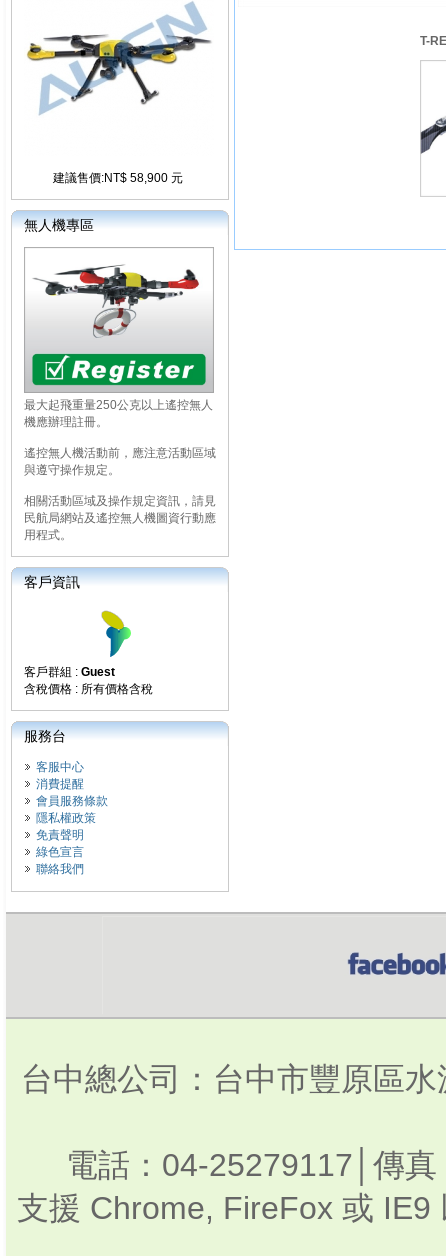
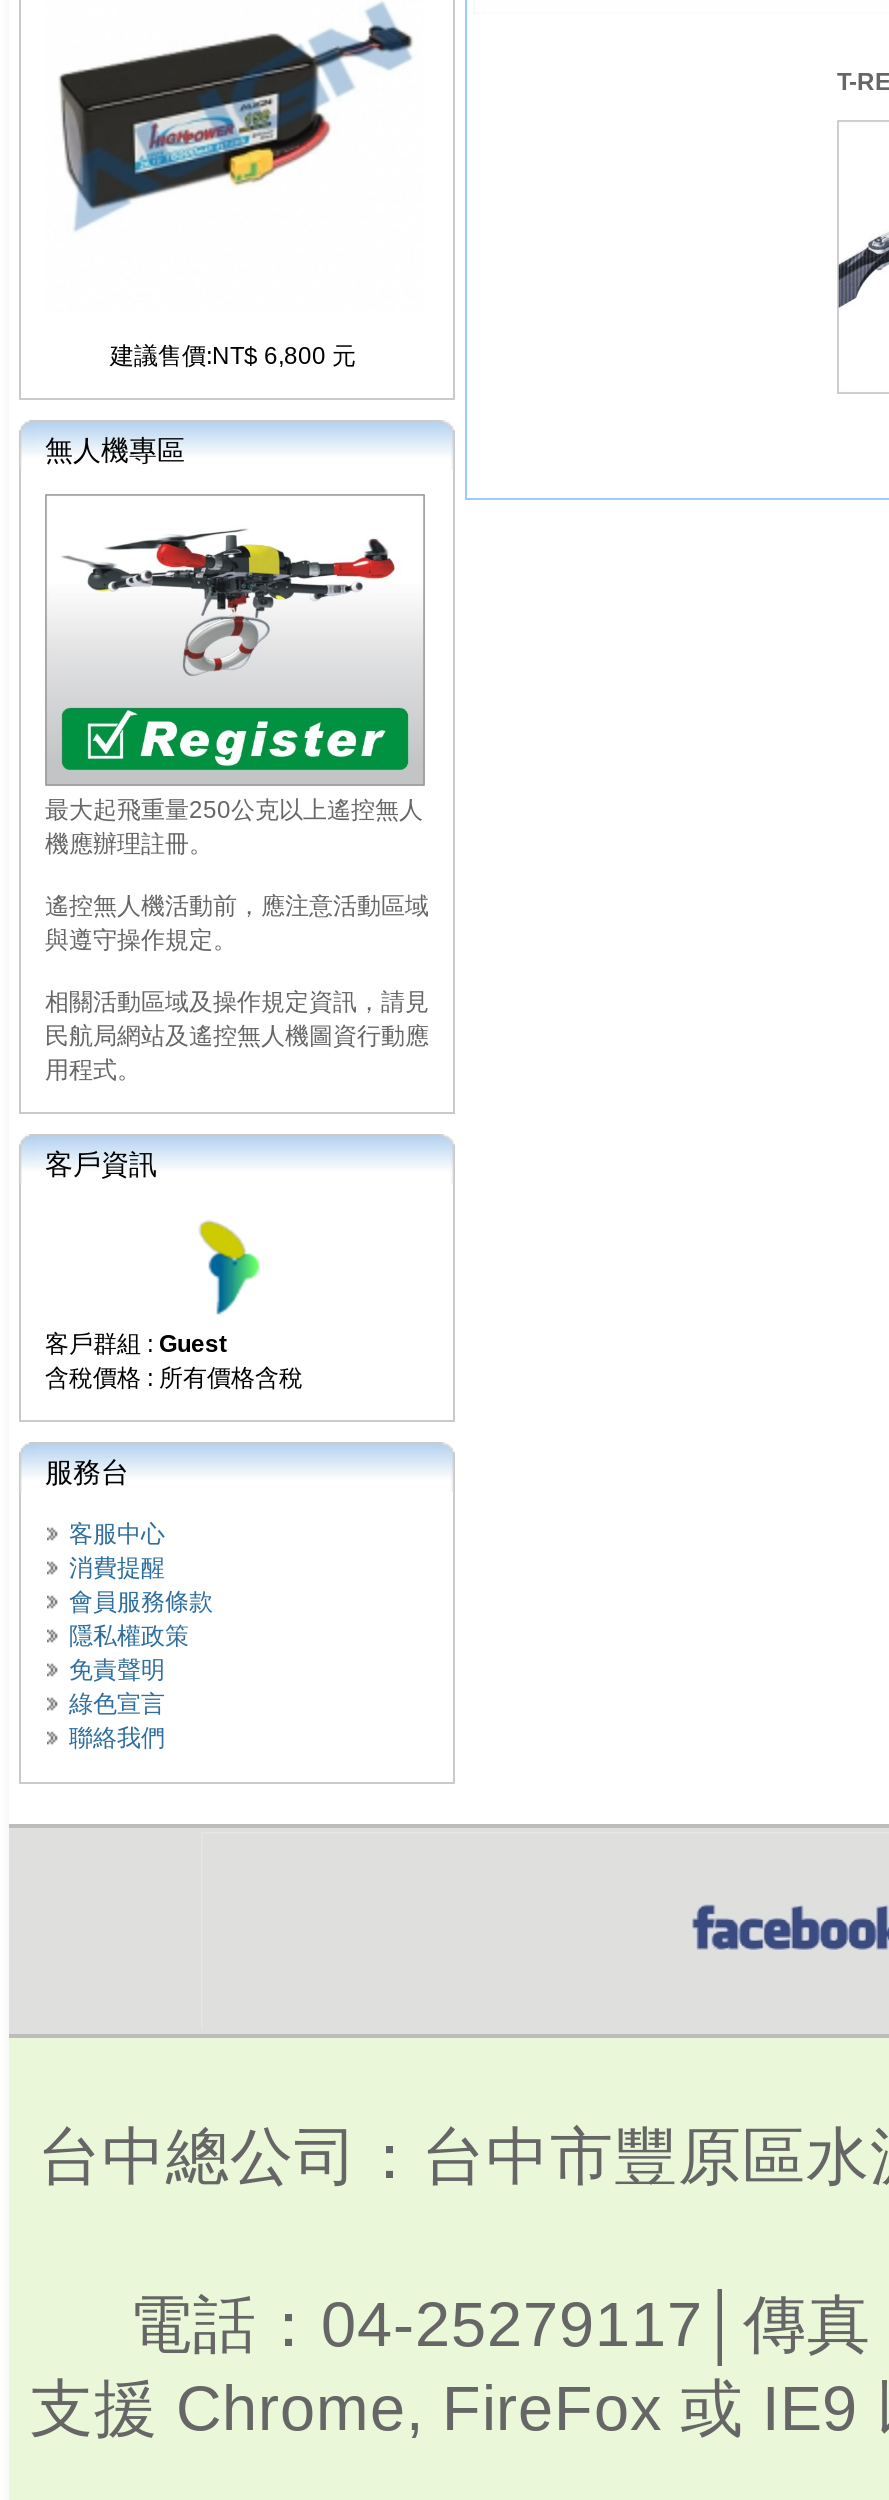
[26,13,212,105] [image] -> [51,24,417,210] [image]
[53,171,183,185] 建議售價:NT$ 58,900 元 -> [110,342,356,370] 建議售價:NT$ 6,800 元

